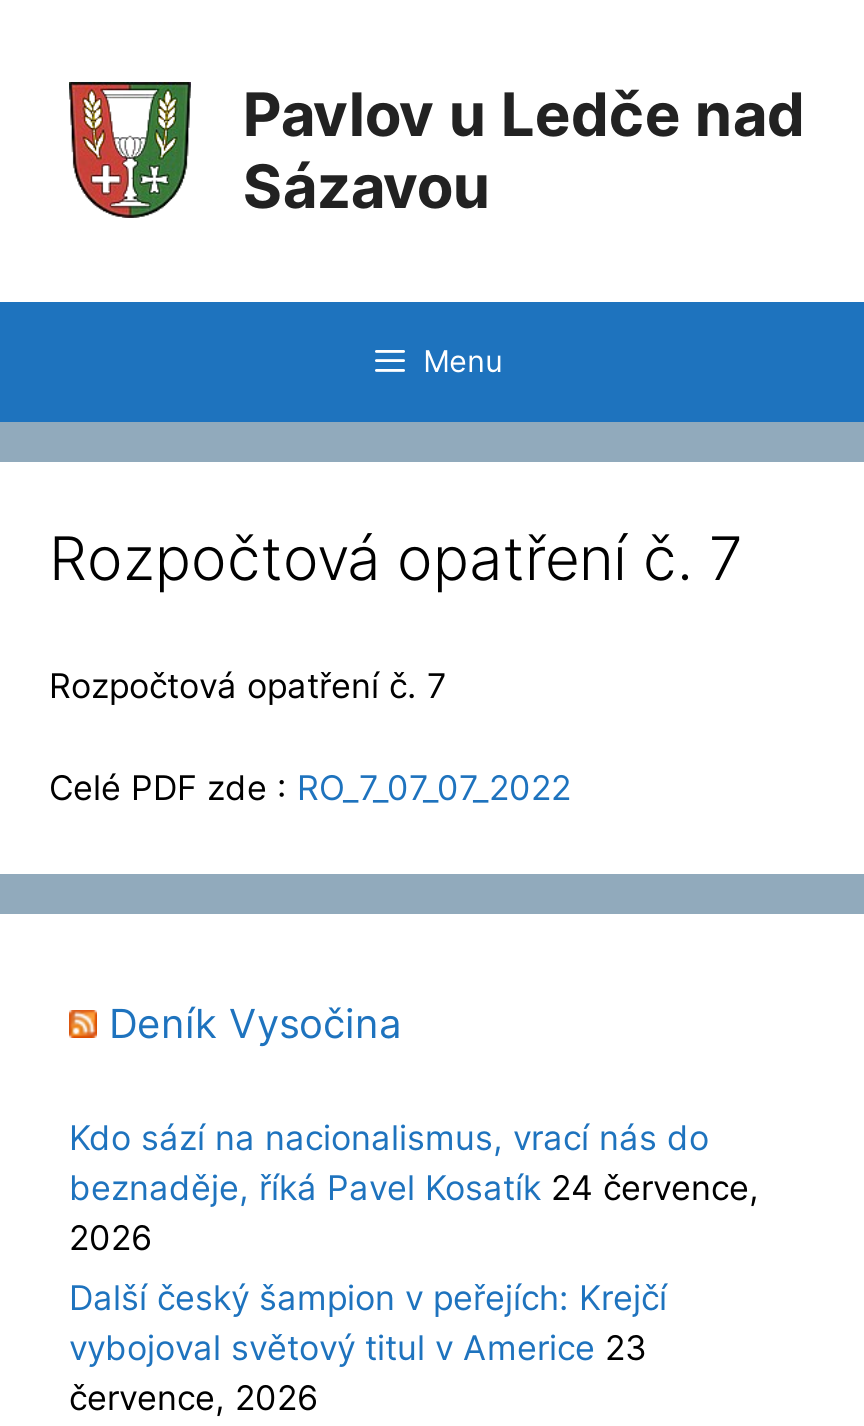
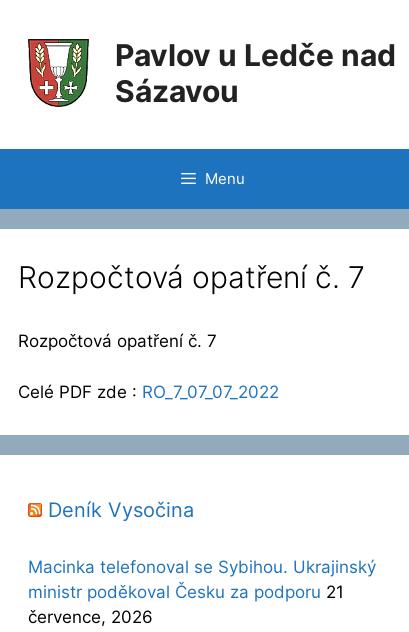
[69,1117,759,1367] Kdo sází na nacionalismus, vrací nás do | beznaděje, říká Pavel Kosatík 24 července, | 2026 | Další český šampion v peřejích: Krejčí | vybojoval světový titul v Americe 23 -> [28,556,376,601] Macinka telefonoval se Sybihou. Ukrajinský | ministr poděkoval Česku za podporu 21

